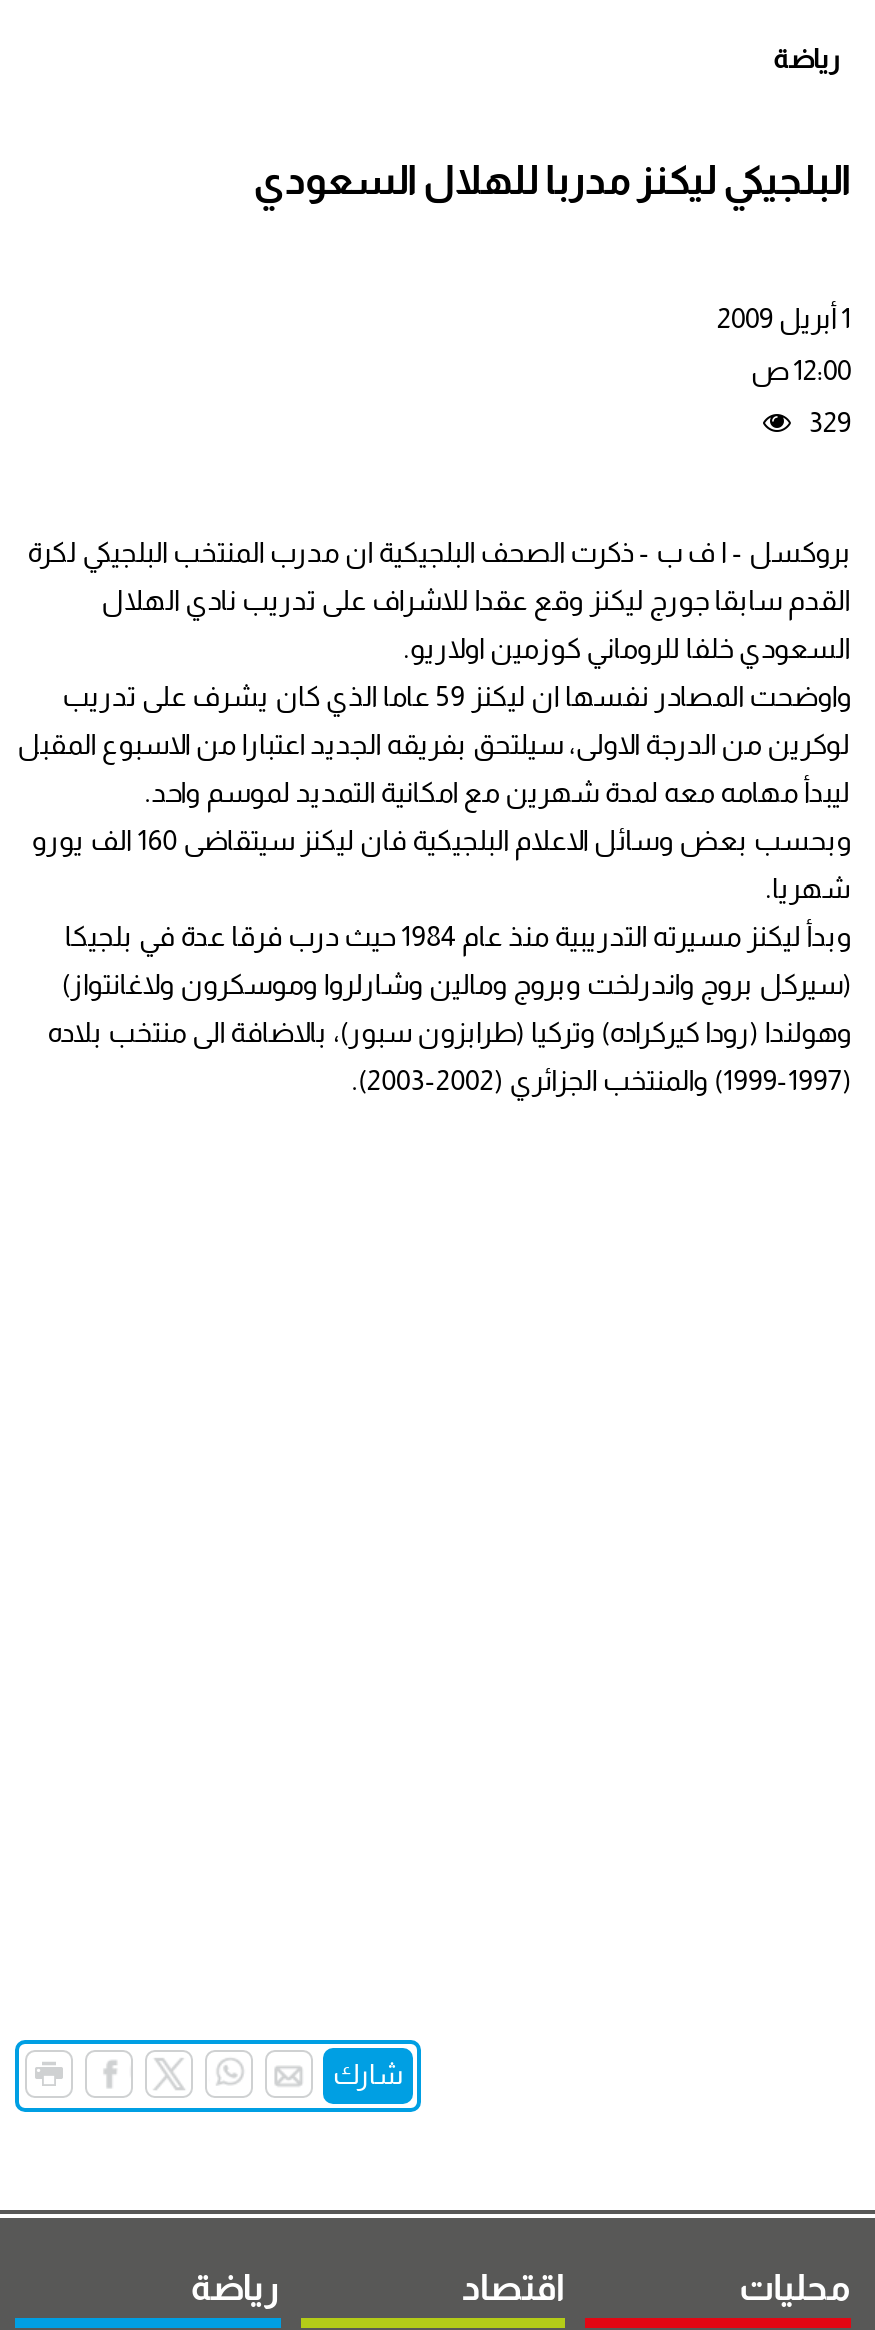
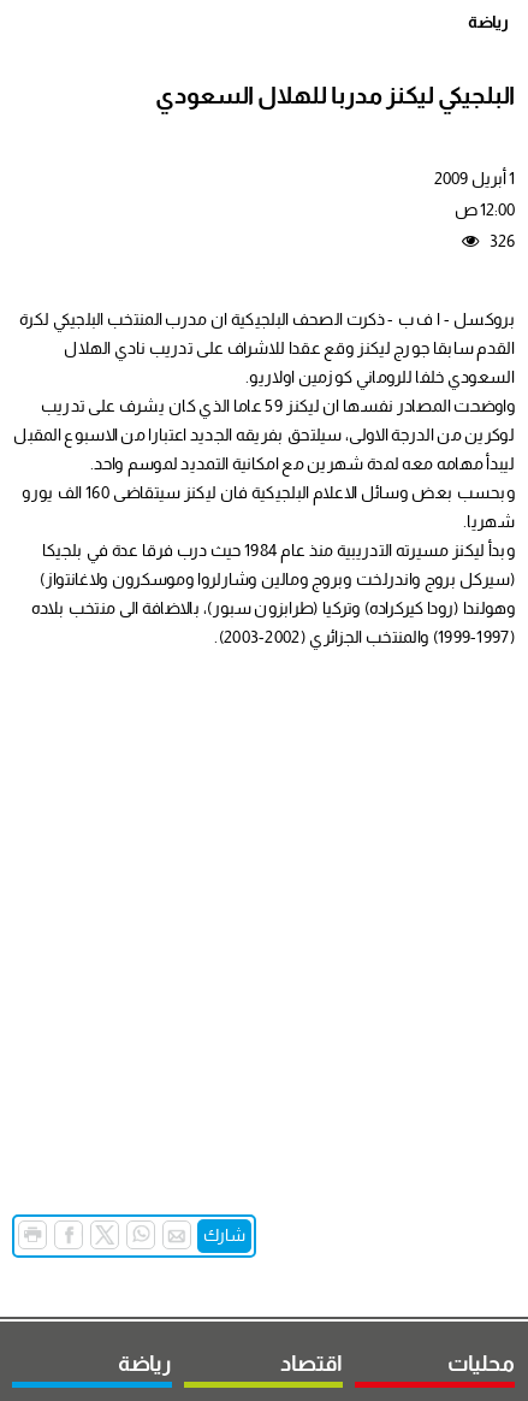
[809,406,851,438] 329 -> [490,231,515,250] 326

